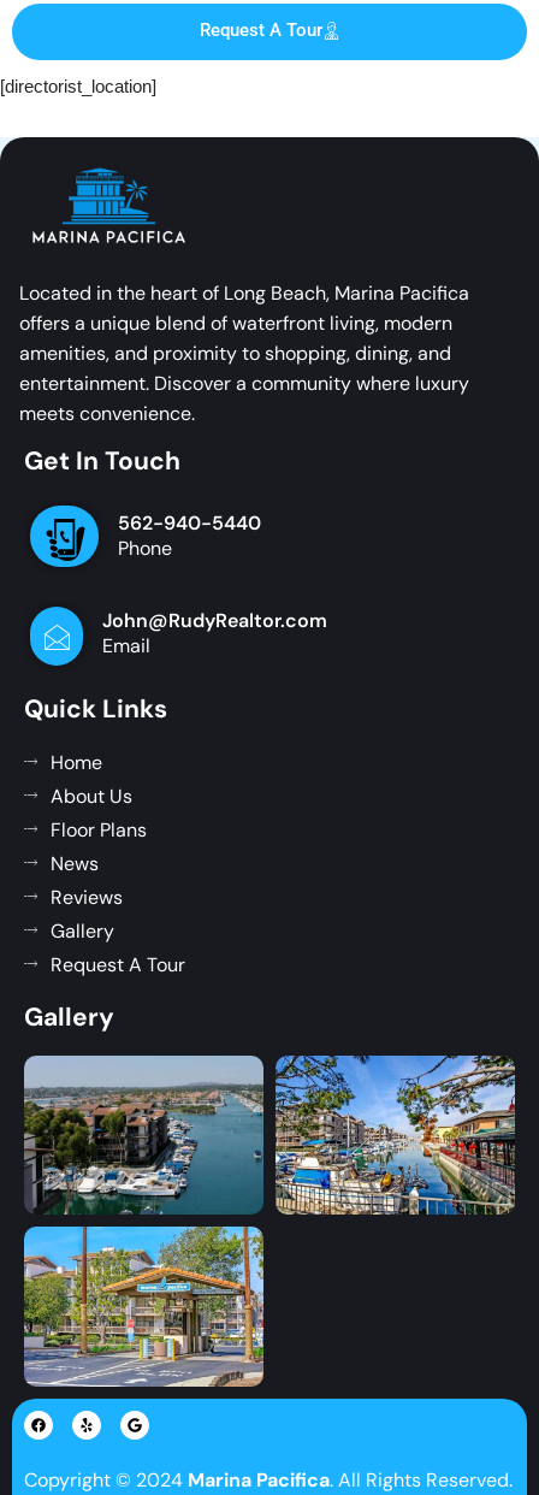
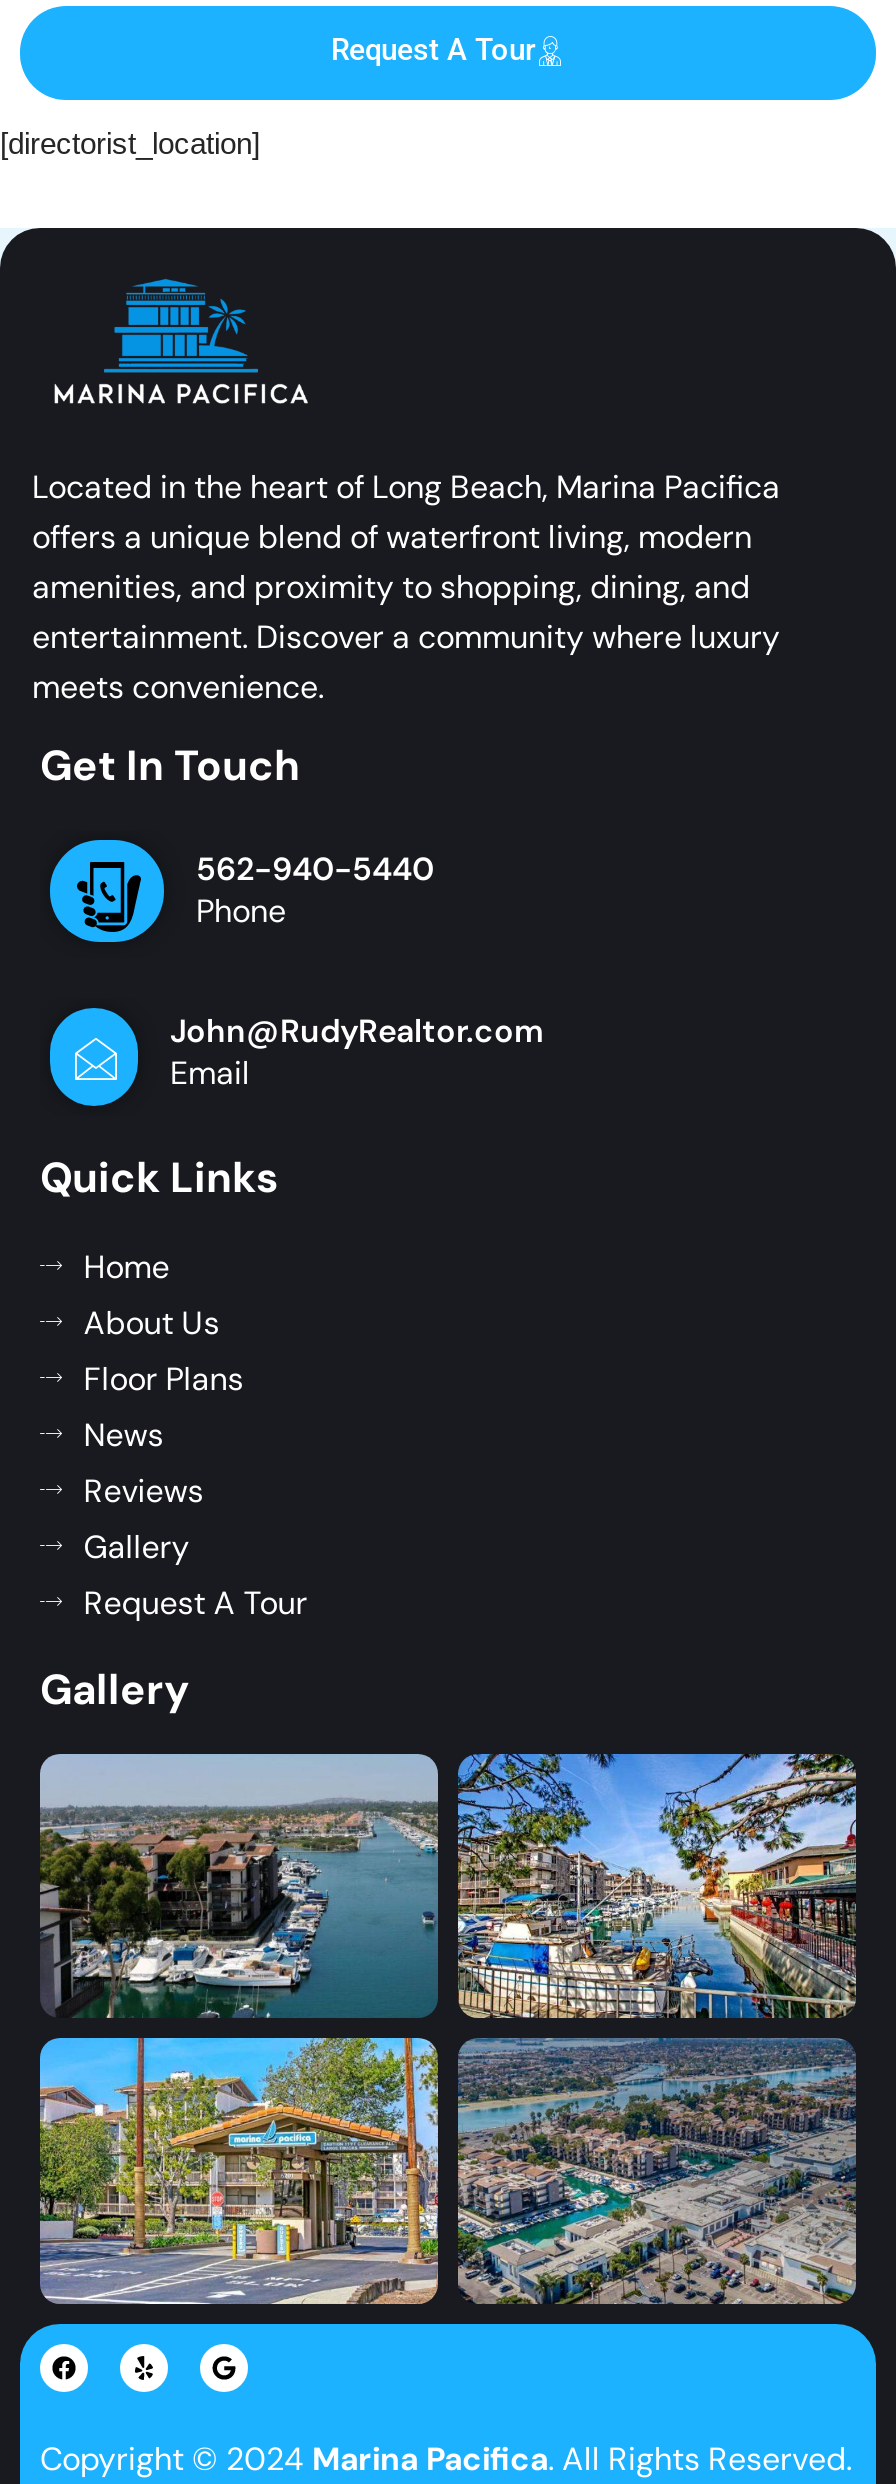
none -> [456,2036,858,2306] [image]

